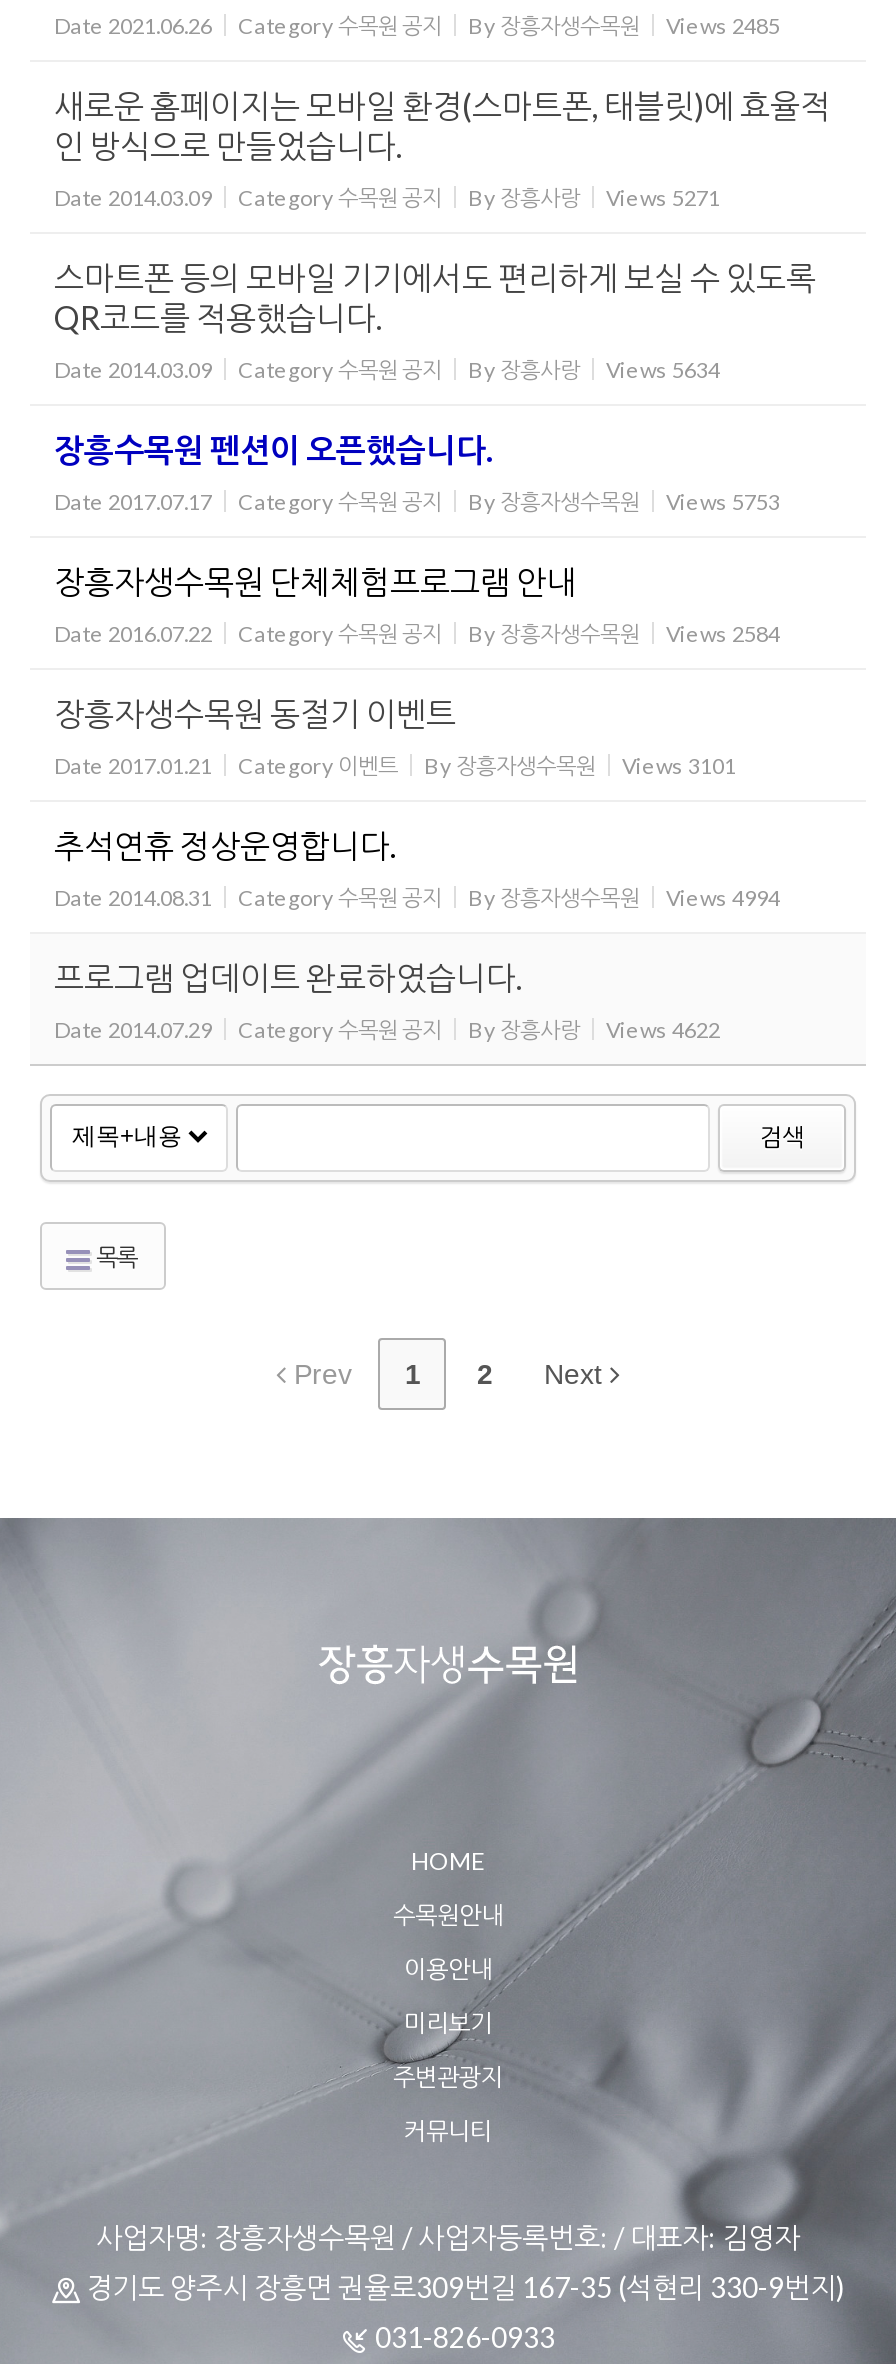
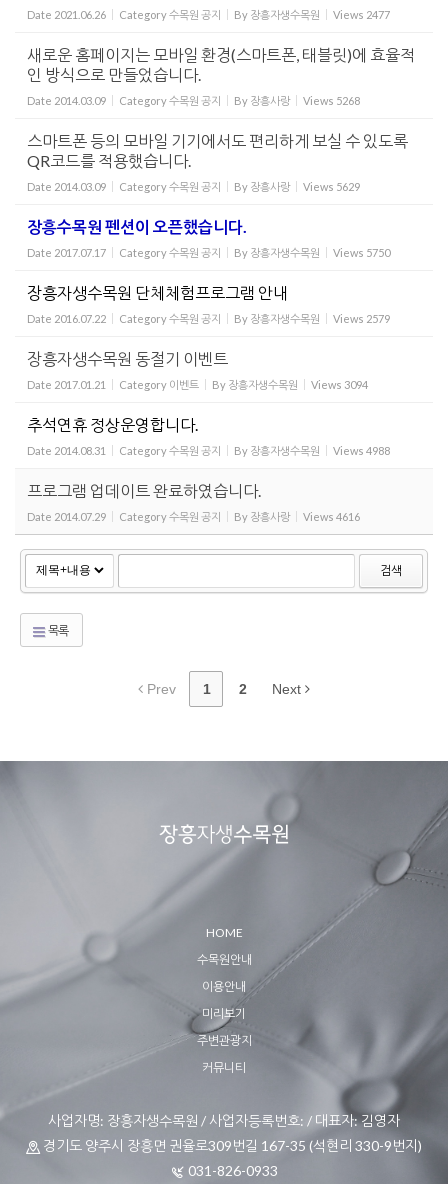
[54,12,780,38] Date 2021.06.26 Category 수목원 공지 By 장흥자생수목원 Views 2485 -> [27,8,390,21] Date 2021.06.26 Category 수목원 공지 By 장흥자생수목원 Views 2477
[54,184,720,210] Date 2014.03.09 Category 수목원 공지 By 장흥사랑 Views 5271 -> [27,94,360,107] Date 2014.03.09 Category 수목원 공지 By 장흥사랑 Views 5268
[54,356,720,382] Date 2014.03.09 Category 수목원 공지 By 장흥사랑 Views 5634 -> [27,180,360,193] Date 2014.03.09 Category 수목원 공지 By 장흥사랑 Views 5629
[54,488,780,514] Date 2017.07.17 Category 수목원 공지 By 장흥자생수목원 Views 5753 -> [27,246,390,259] Date 2017.07.17 Category 수목원 공지 By 장흥자생수목원 Views 5750
[54,620,780,646] Date 2016.07.22 Category 수목원 공지 By 장흥자생수목원 Views 2584 -> [27,312,390,325] Date 2016.07.22 Category 수목원 공지 By 장흥자생수목원 Views 2579
[54,752,736,778] Date 2017.01.21 Category 이벤트 By 장흥자생수목원 Views 3101 -> [27,378,368,391] Date 2017.01.21 Category 이벤트 By 장흥자생수목원 Views 3094
[54,884,780,910] Date 2014.08.31 Category 수목원 공지 By 장흥자생수목원 Views 4994 -> [27,444,390,457] Date 2014.08.31 Category 수목원 공지 By 장흥자생수목원 Views 4988
[54,1016,720,1042] Date 2014.07.29 Category 수목원 공지 By 장흥사랑 Views 4622 -> [27,510,360,523] Date 2014.07.29 Category 수목원 공지 By 장흥사랑 Views 4616

